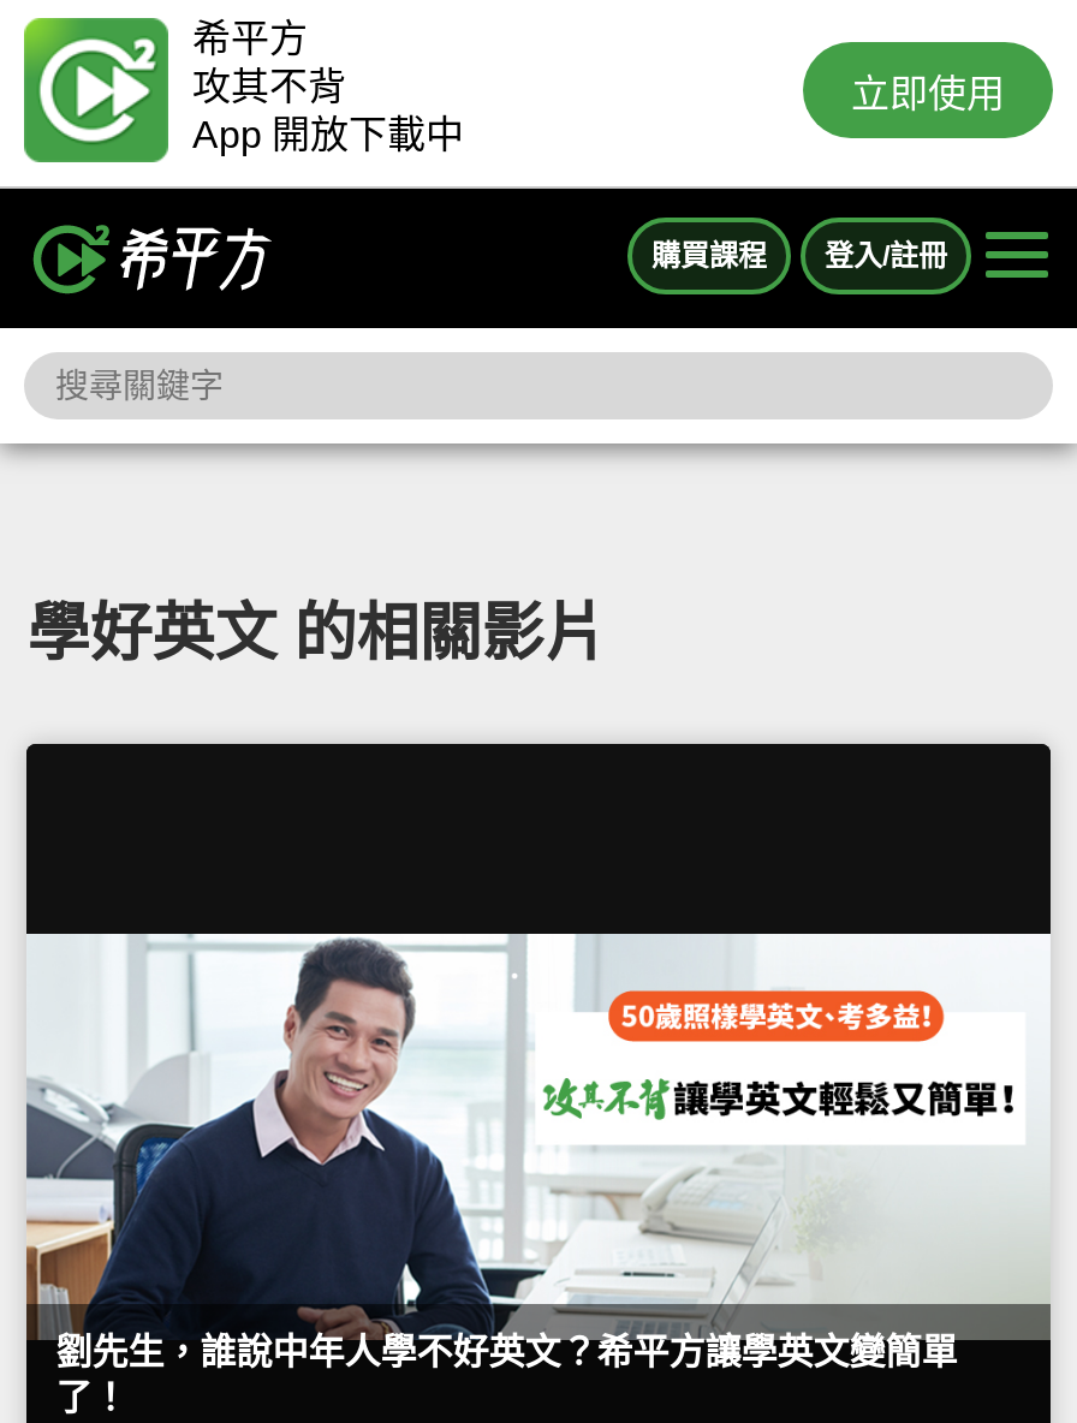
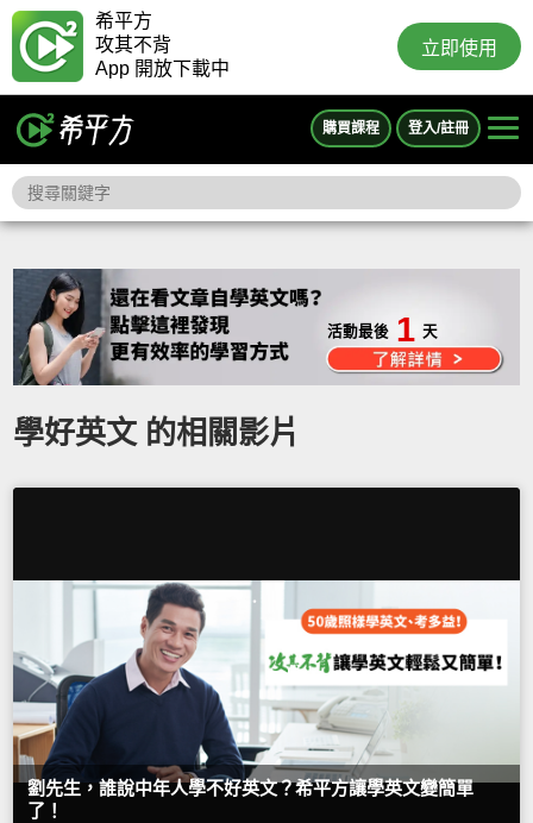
none -> [327,310,438,348] 活動最後 1 天

